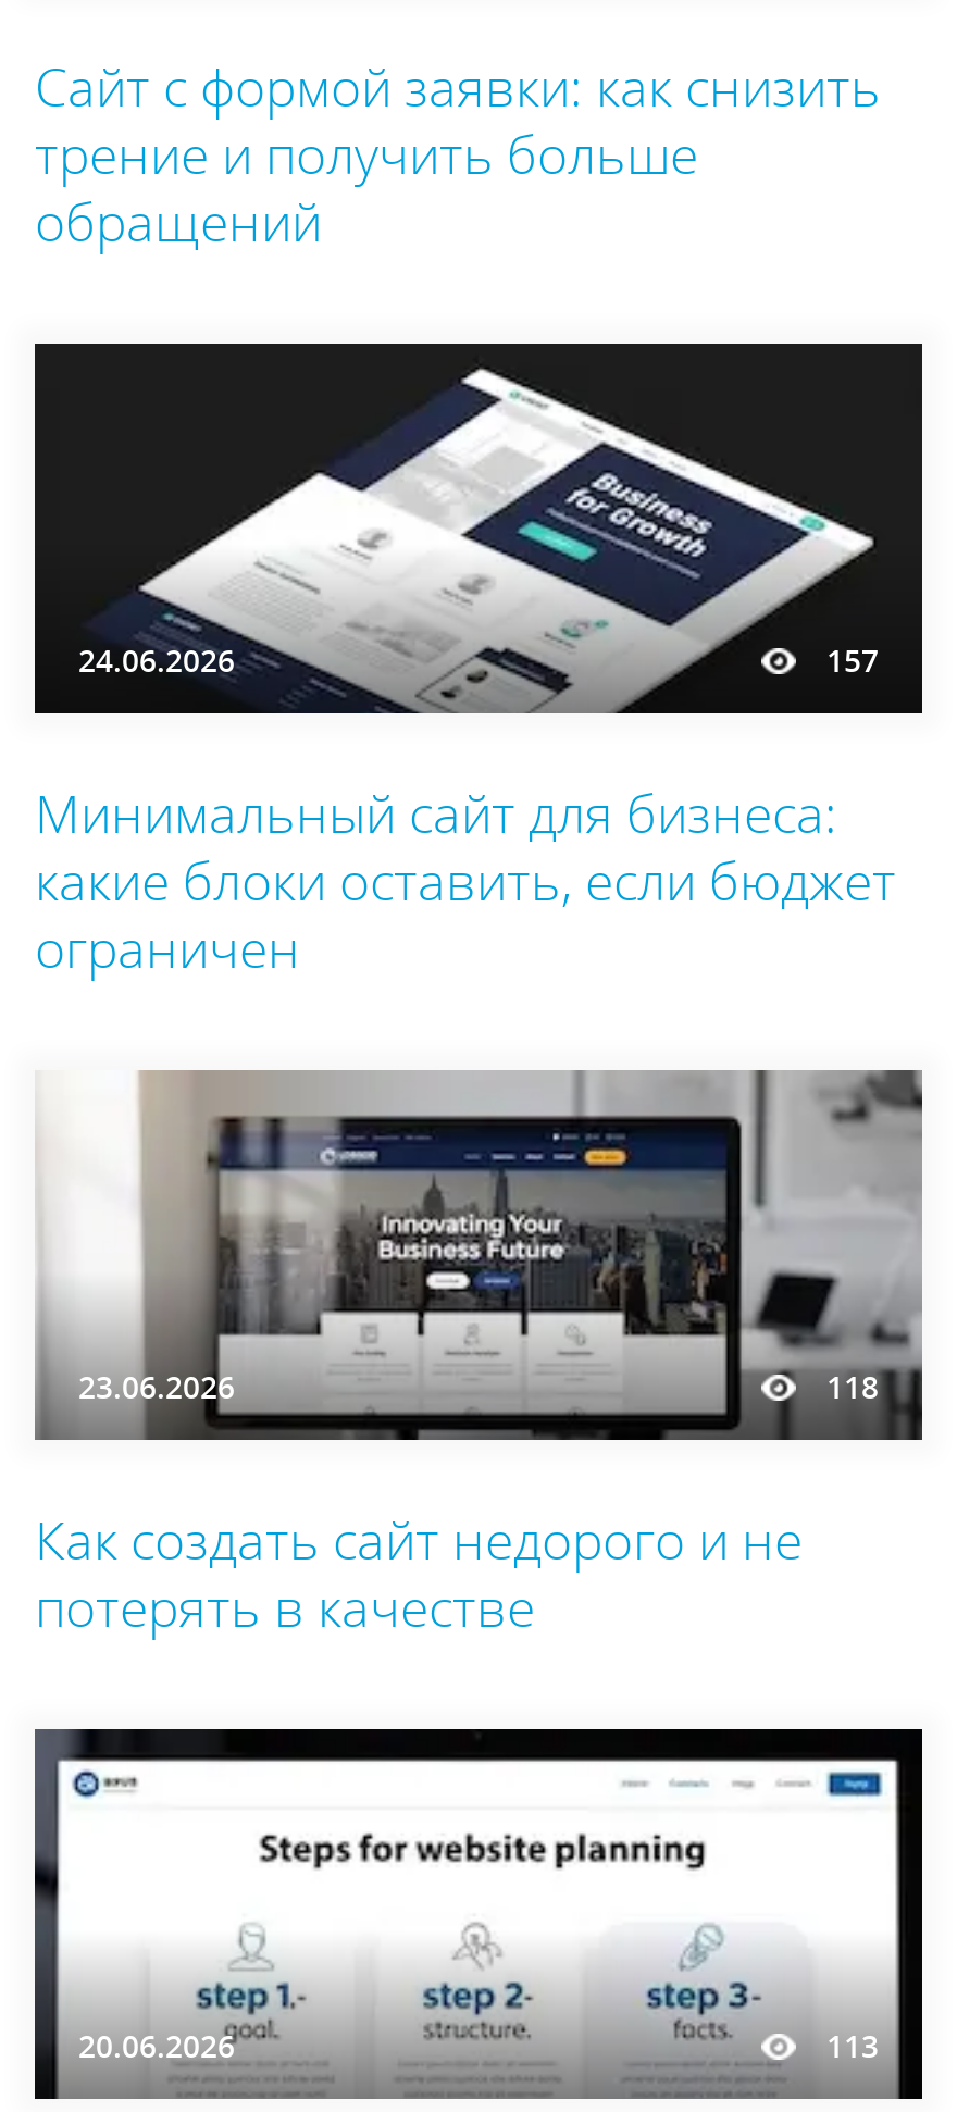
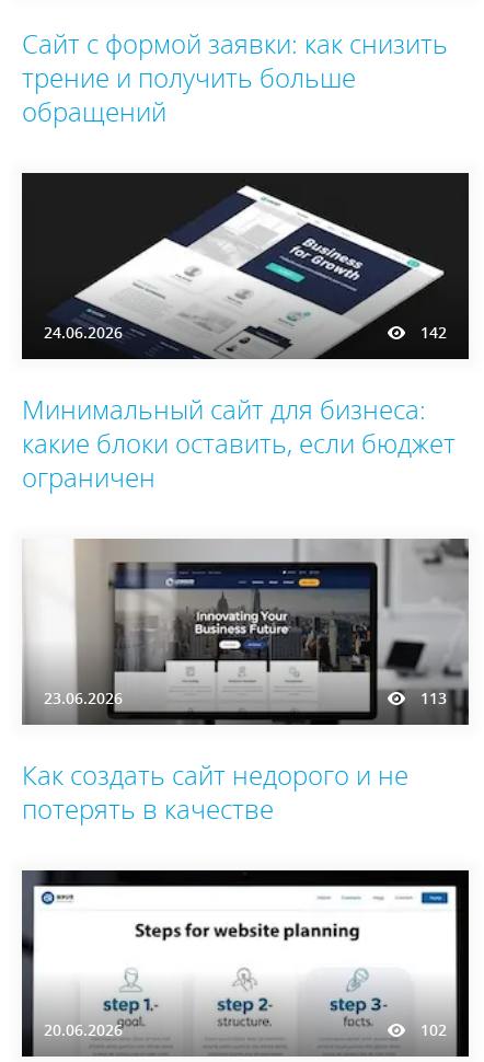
[826,638,879,680] 157 -> [420,321,447,342] 142
[826,1365,879,1406] 118 -> [420,687,447,708] 113
[826,2024,879,2065] 113 -> [420,1019,447,1040] 102

